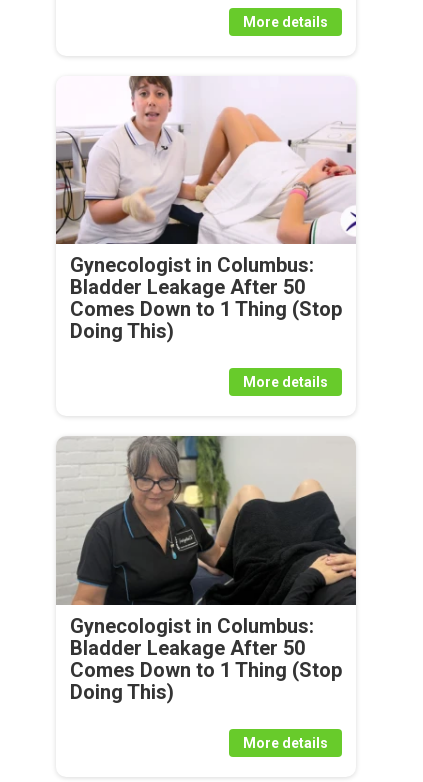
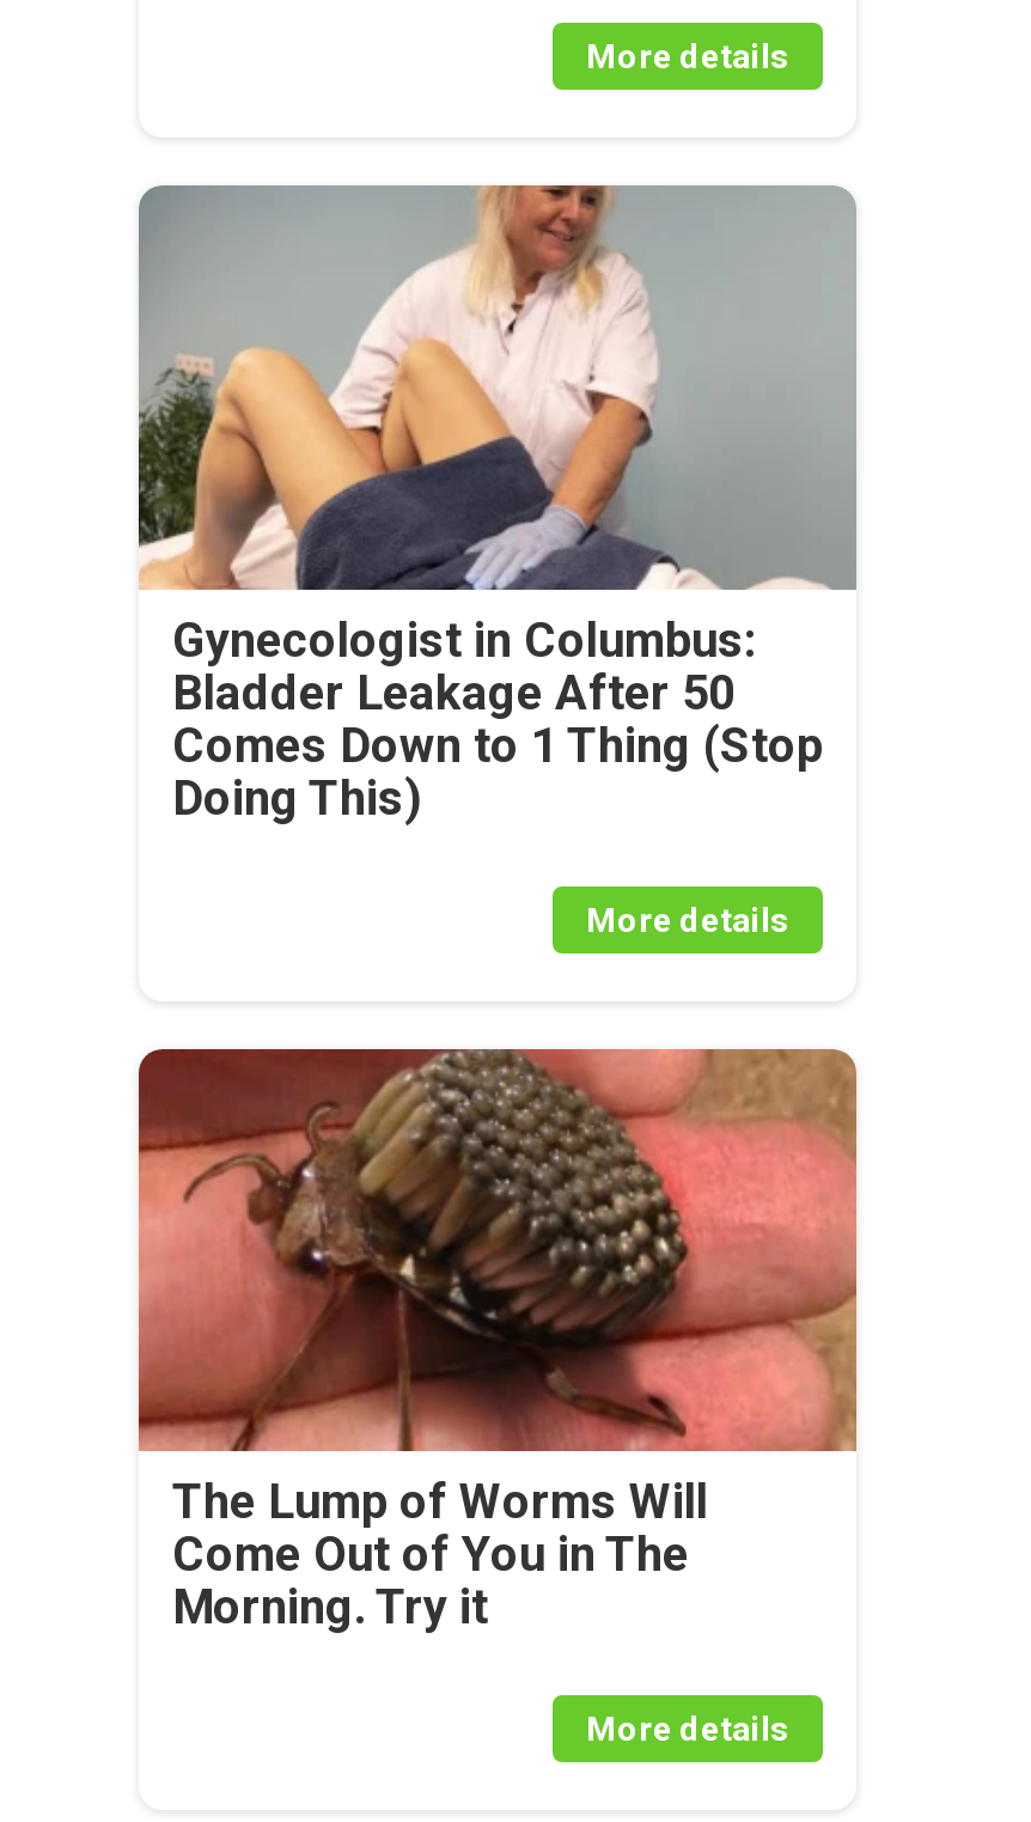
[55,76,357,245] [image] -> [136,183,859,592] [image]
[56,436,357,704] [image] | Gynecologist in Columbus: | Bladder Leakage After 50 | Comes Down to 1 Thing (Stop | Doing This) -> [136,1049,859,1636] [image] | The Lump of Worms Will | Come Out of You in The | Morning. Try it

